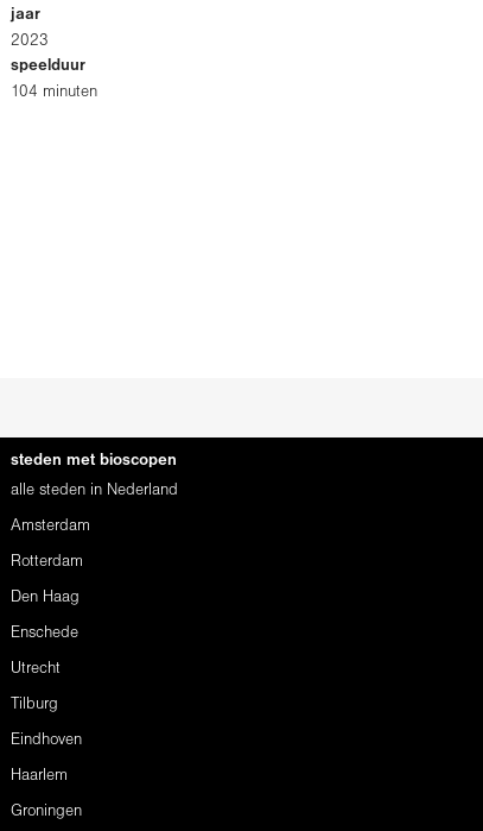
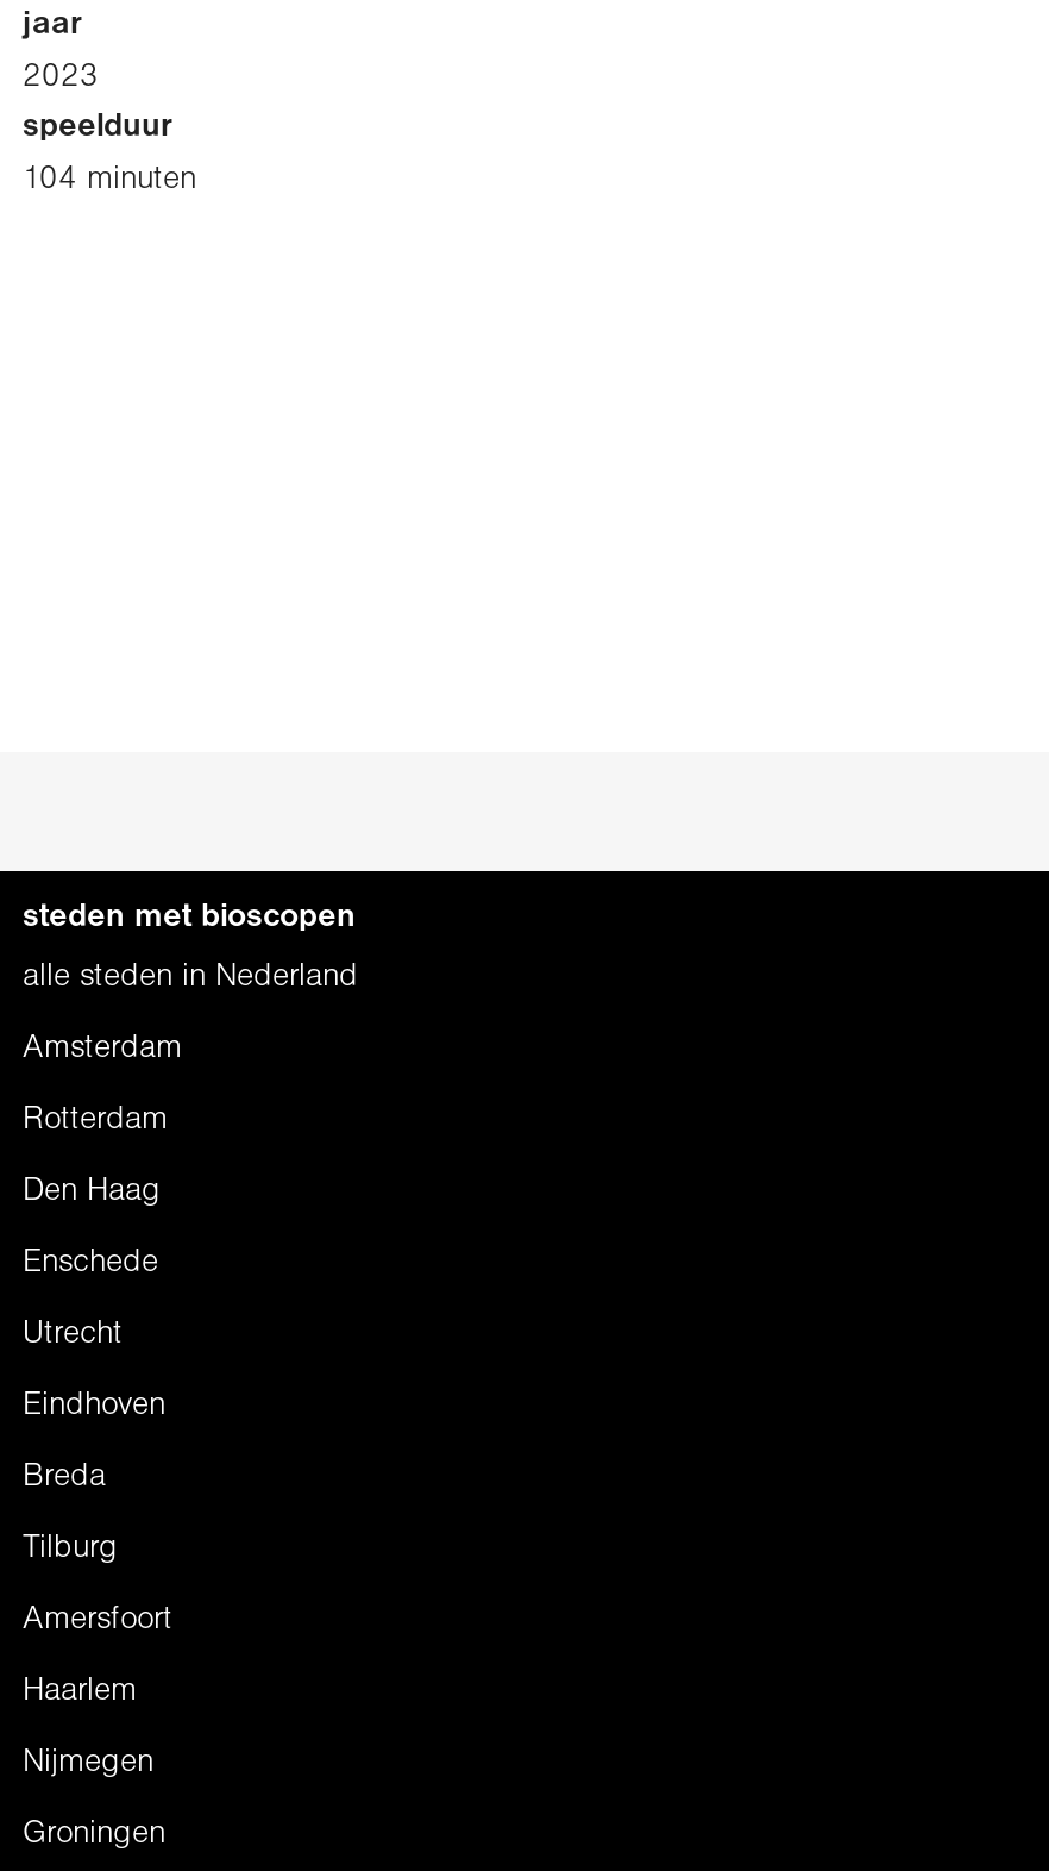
none -> [23,1393,165,1490] Eindhoven | Breda
[11,734,82,747] Eindhoven -> [23,1607,172,1633] Amersfoort
none -> [23,1750,153,1776] Nijmegen

